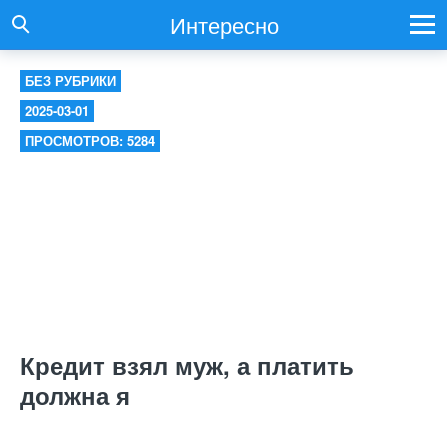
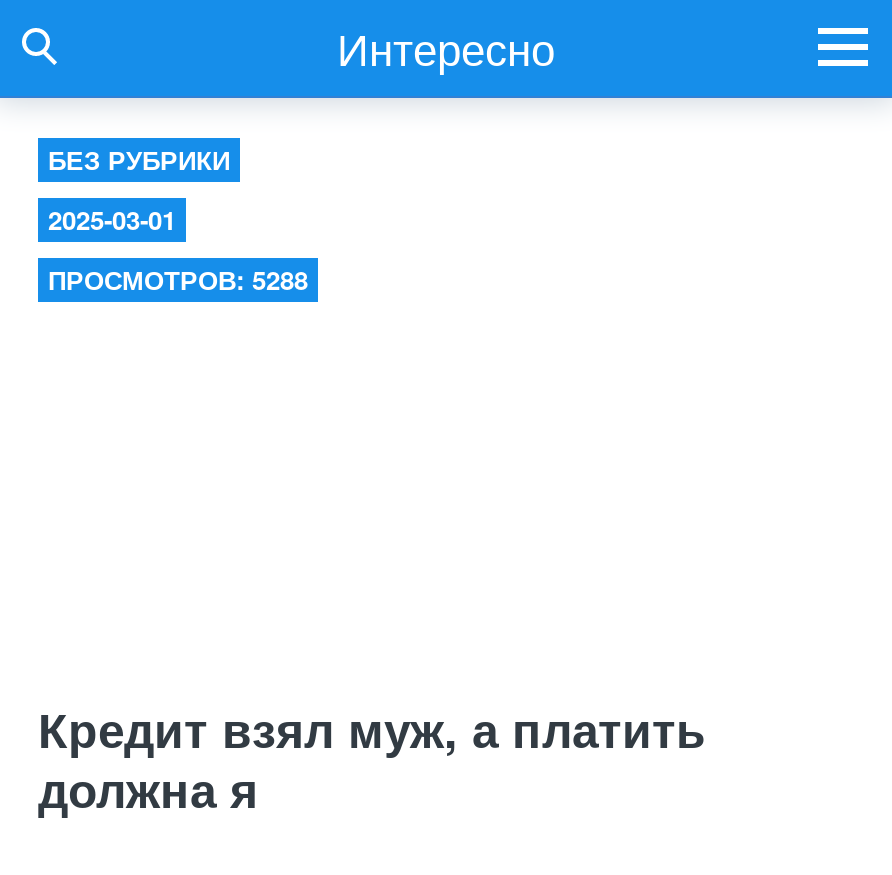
[25,131,155,150] ПРОСМОТРОВ: 5284 -> [48,260,308,298] ПРОСМОТРОВ: 5288

